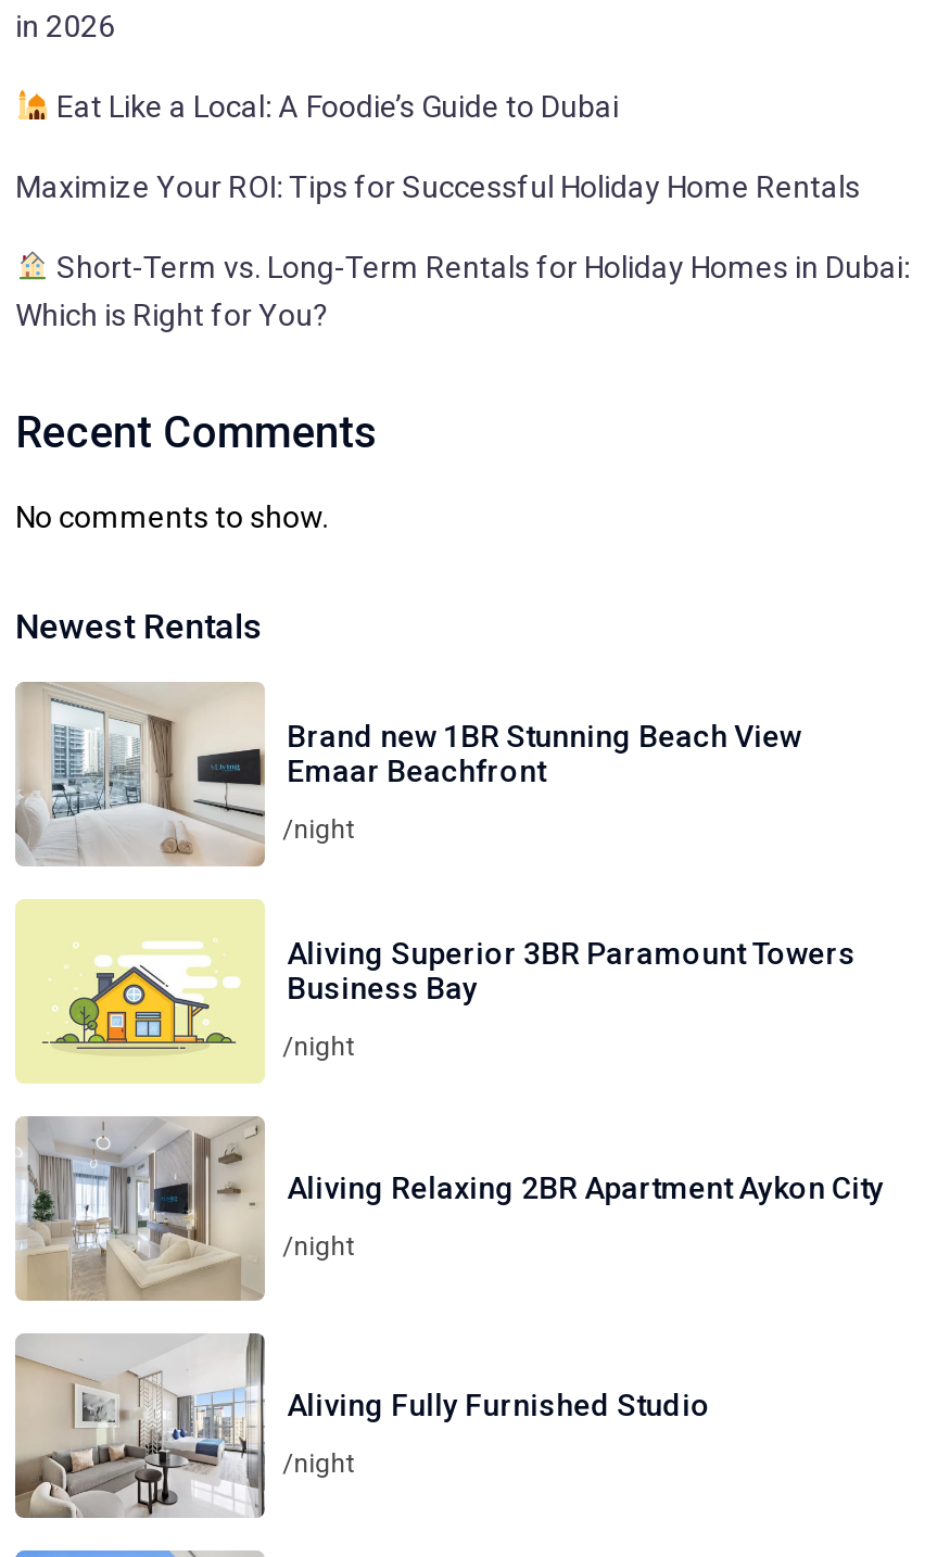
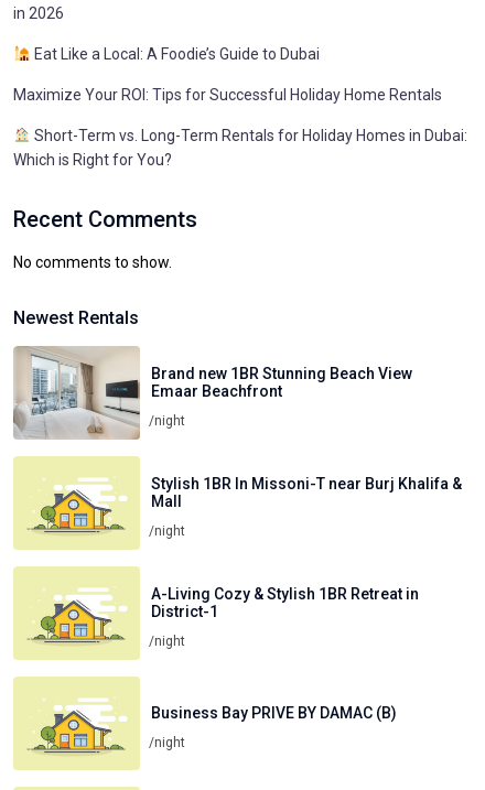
[287,935,856,1005] Aliving Superior 3BR Paramount Towers | Business Bay -> [151,474,462,510] Stylish 1BR In Missoni-T near Burj Khalifa & | Mall
[15,1114,884,1303] [image] | Aliving Relaxing 2BR Apartment Aykon City -> [13,566,419,660] [image] | A-Living Cozy & Stylish 1BR Retreat in | District-1
[13,1331,710,1520] [image] | Aliving Fully Furnished Studio -> [13,677,397,770] [image] | Business Bay PRIVE BY DAMAC (B)

